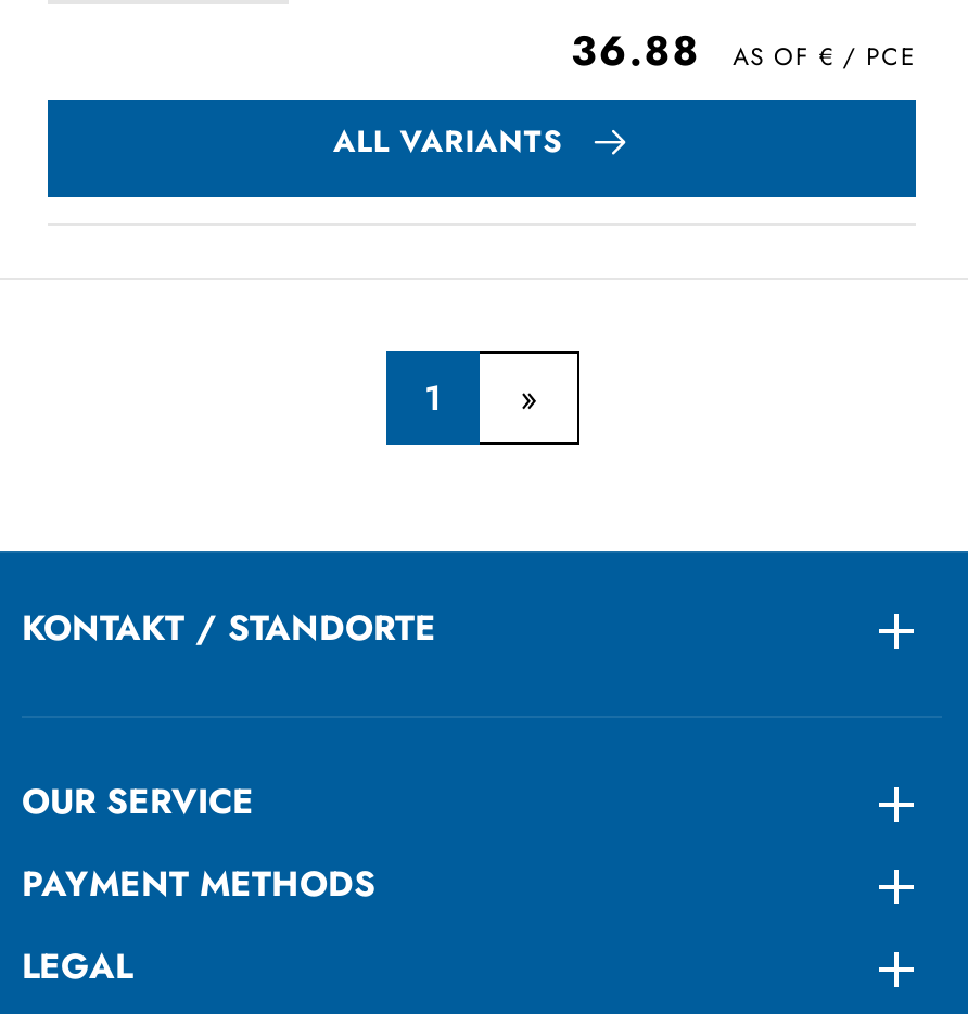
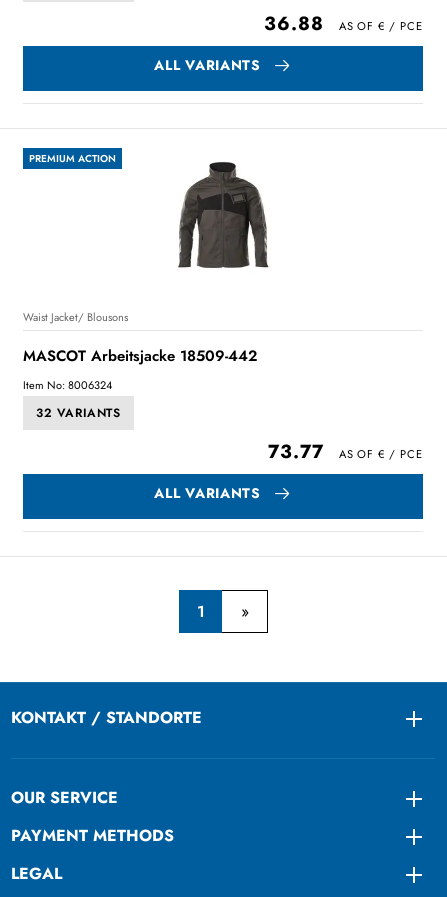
none -> [23,161,331,503] [image] | Waist Jacket/ Blousons | MASCOT Arbeitsjacke 18509-442 | Item No: 8006324 | 32 VARIANTS | 73.77 | ALL VARIANTS
none -> [29,151,116,166] PREMIUM ACTION

